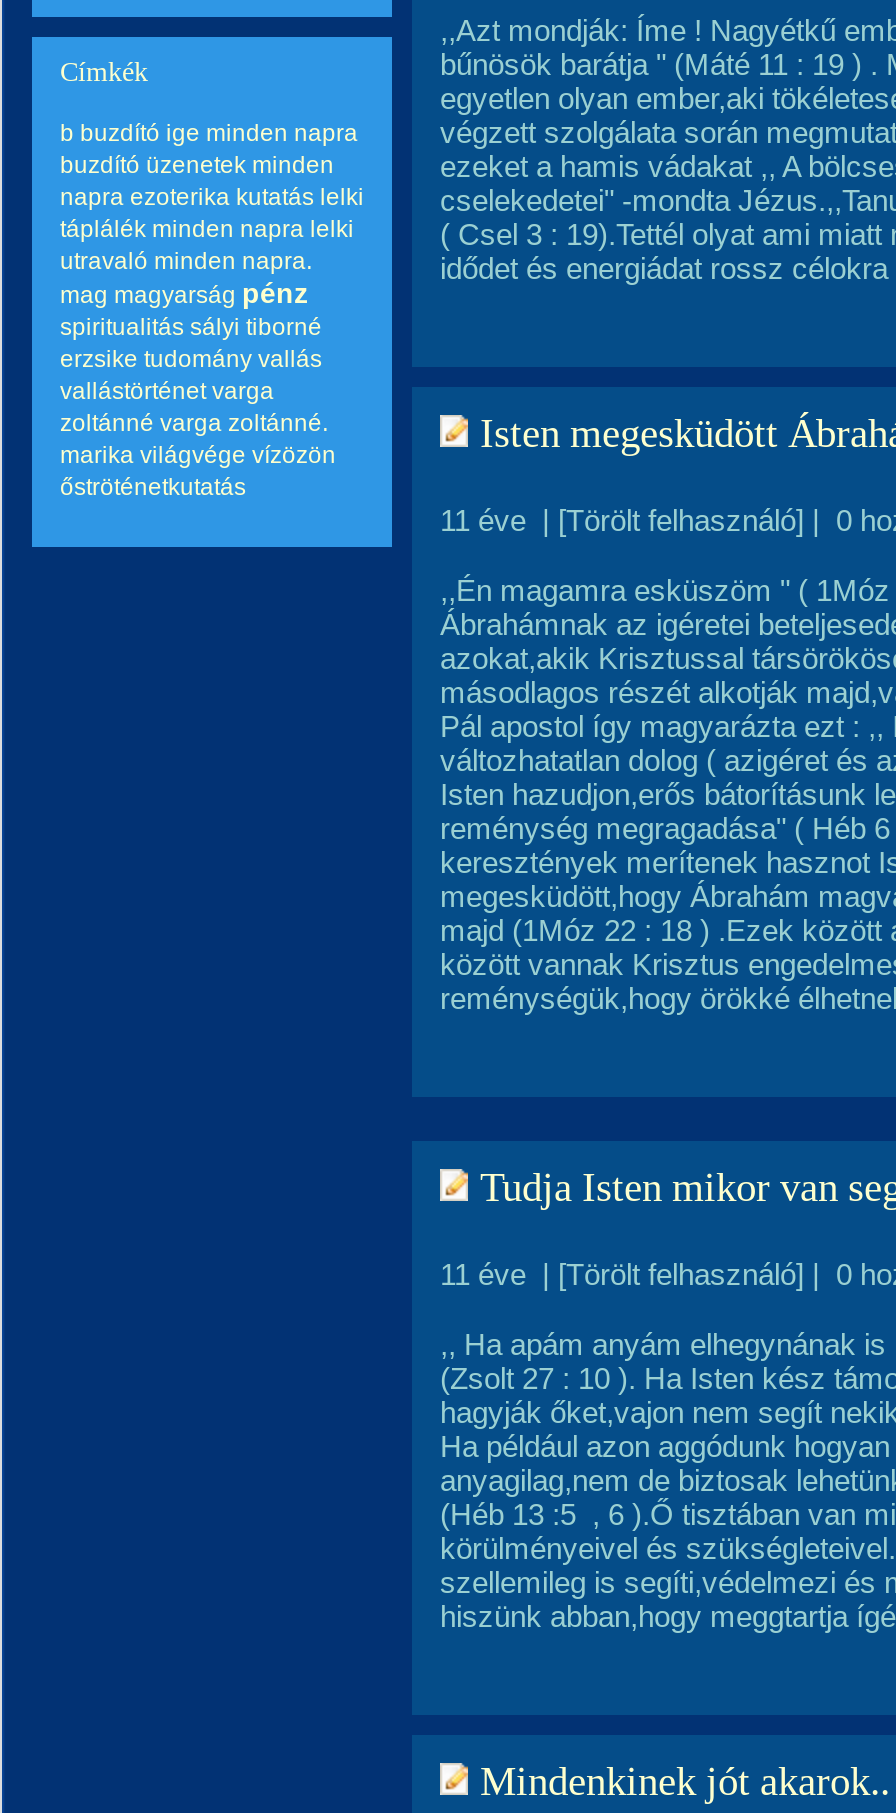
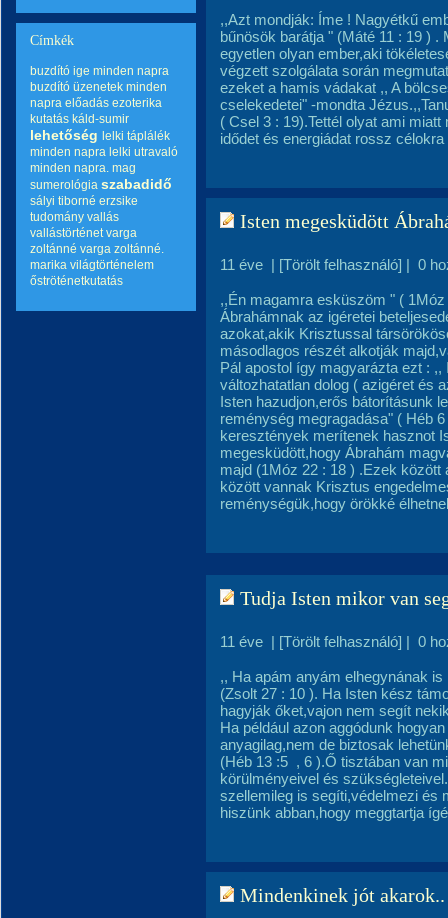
[60,119,358,147] b buzdító ige minden napra -> [30,64,169,78] buzdító ige minden napra
[60,183,364,373] napra ezoterika kutatás lelki | táplálék minden napra lelki | utravaló minden napra. | mag magyarság pénz | spiritualitás sályi tiborné | erzsike tudomány vallás -> [30,96,178,224] napra előadás ezoterika | kutatás káld-sumir | lehetőség lelki táplálék | minden napra lelki utravaló | minden napra. mag | sumerológia szabadidő | sályi tiborné erzsike | tudomány vallás
moved [60,377,328,437] -> [30,226,164,256]: vallástörténet varga | zoltánné varga zoltánné.
[60,441,336,469] marika világvége vízözön -> [30,258,154,272] marika világtörténelem
moved [60,473,246,501] -> [30,274,123,288]: őströténetkutatás

